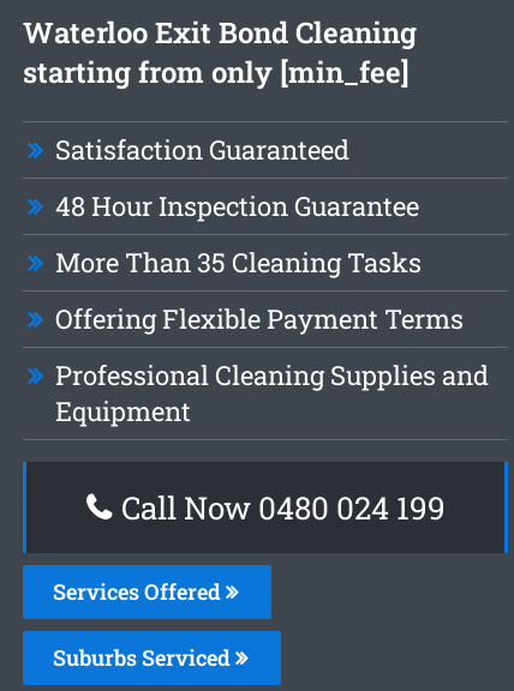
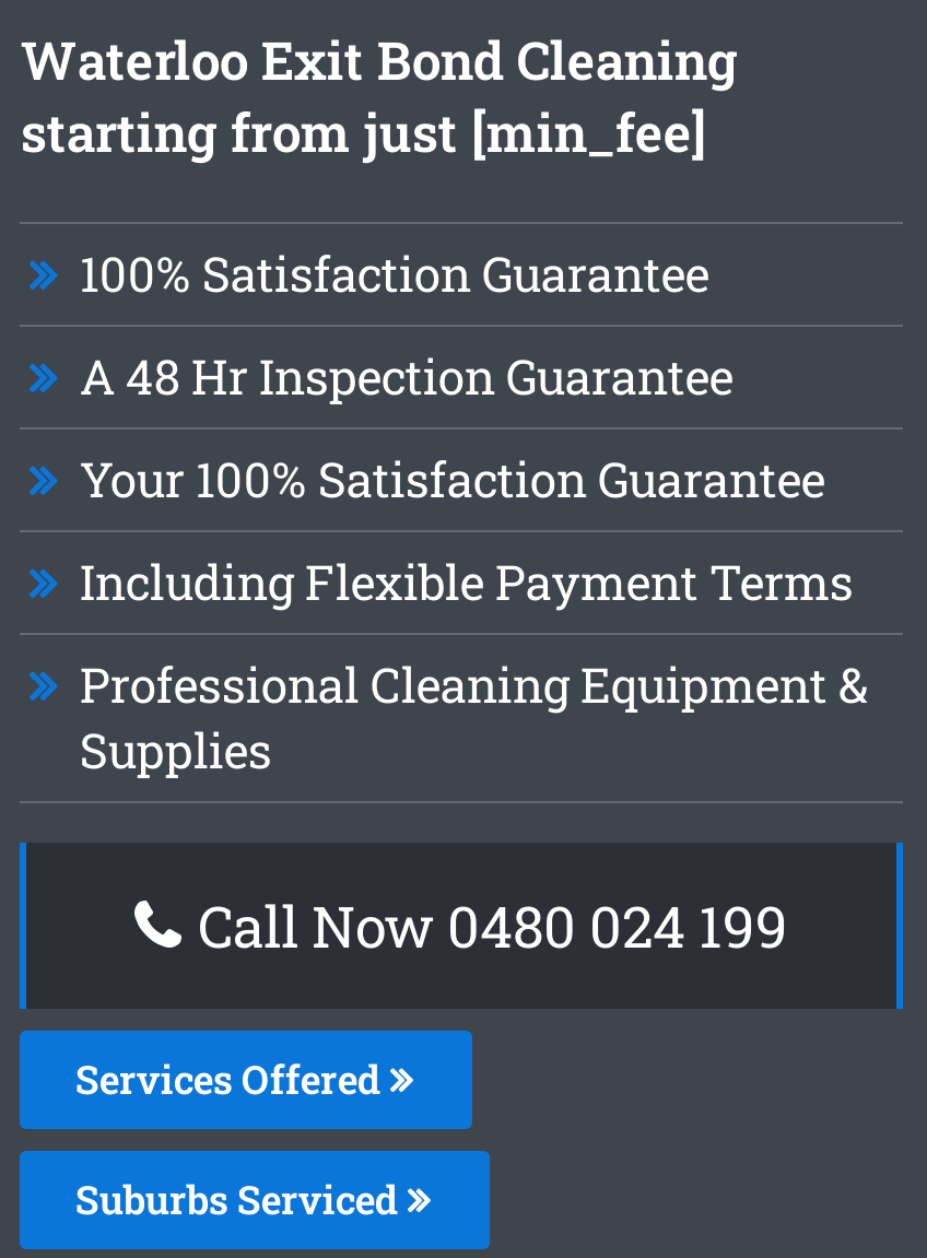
[23,53,410,91] starting from only [min_fee] -> [21,97,707,167] starting from just [min_fee]
[56,132,350,167] Satisfaction Guaranteed -> [80,242,709,305] 100% Satisfaction Guarantee
[56,188,420,223] 48 Hour Inspection Guarantee -> [80,344,733,408] A 48 Hr Inspection Guarantee
[56,245,422,280] More Than 35 Cleaning Tasks -> [80,447,825,510] Your 100% Satisfaction Guarantee
[56,301,464,336] Offering Flexible Payment Terms -> [80,550,854,613] Including Flexible Payment Terms
[56,357,489,428] Professional Cleaning Supplies and | Equipment -> [80,652,869,781] Professional Cleaning Equipment & | Supplies

